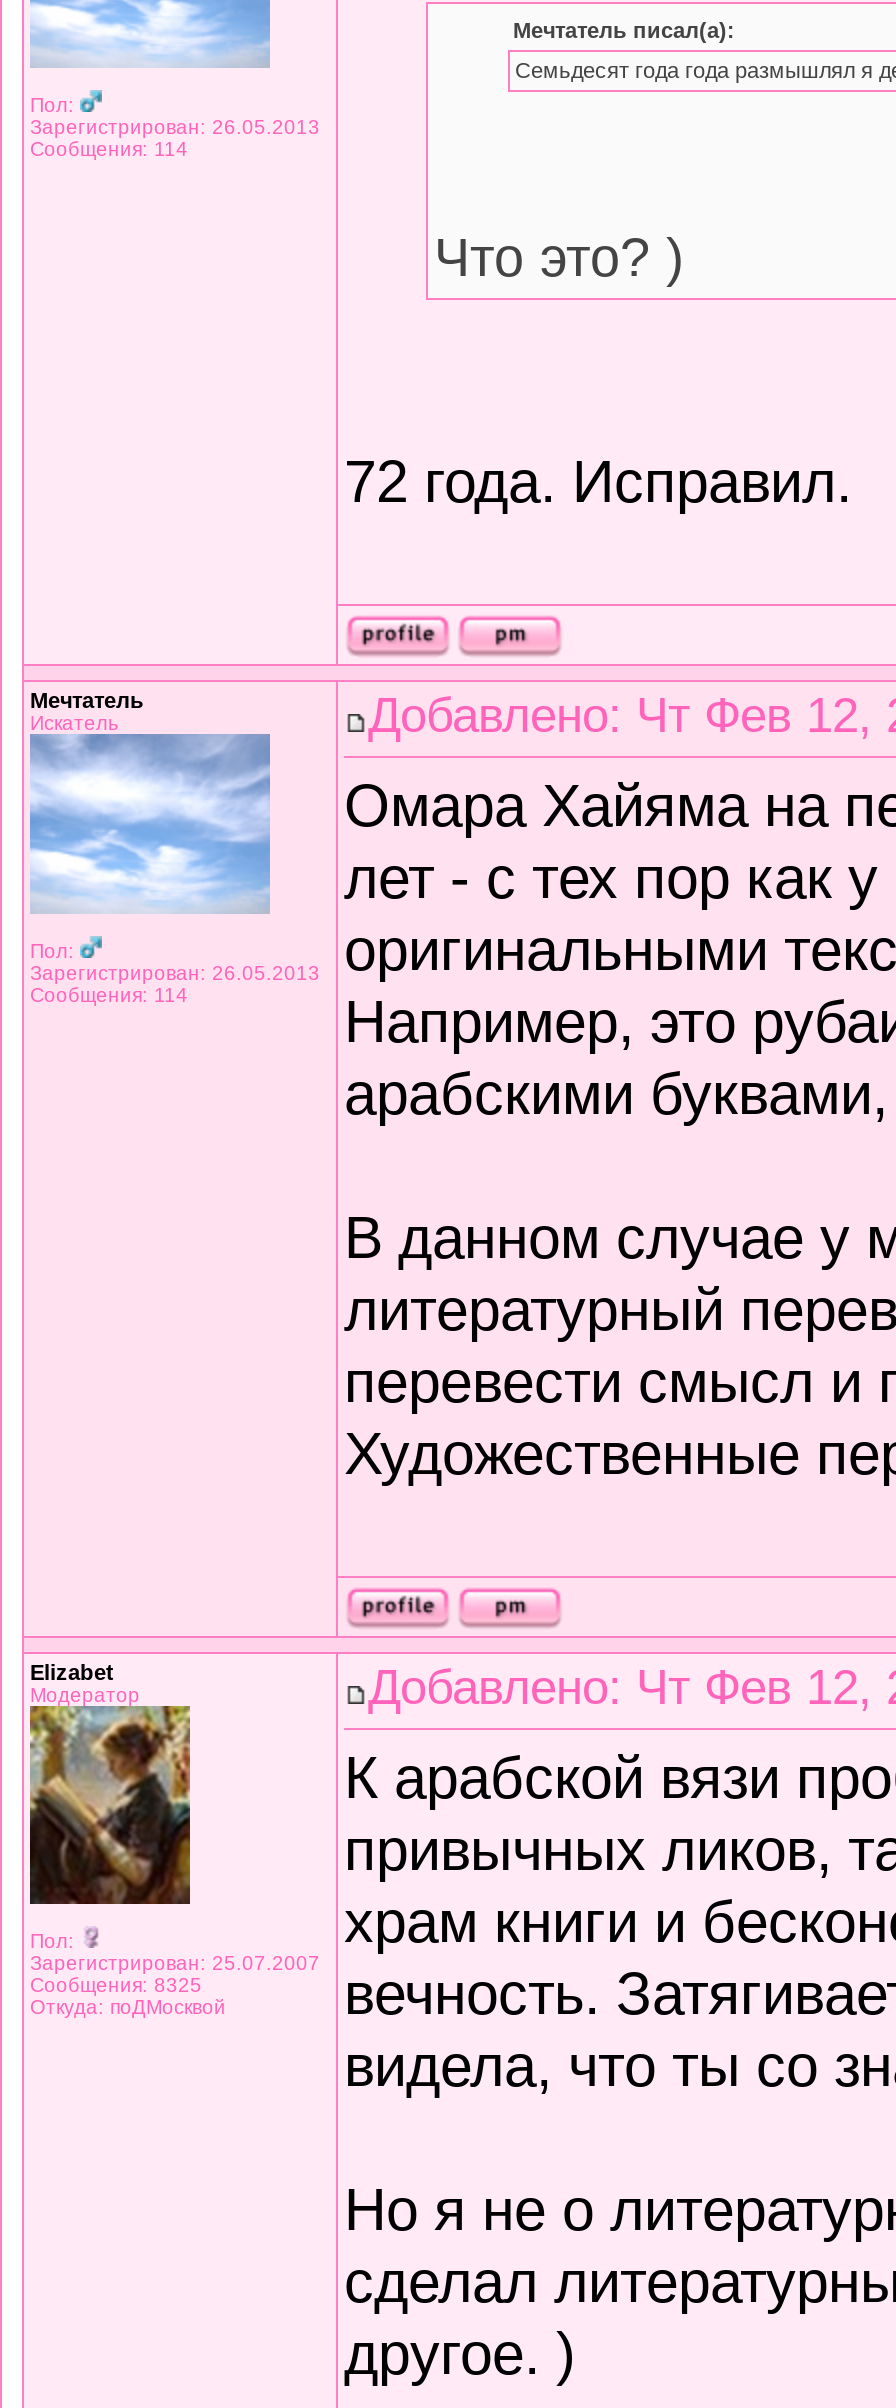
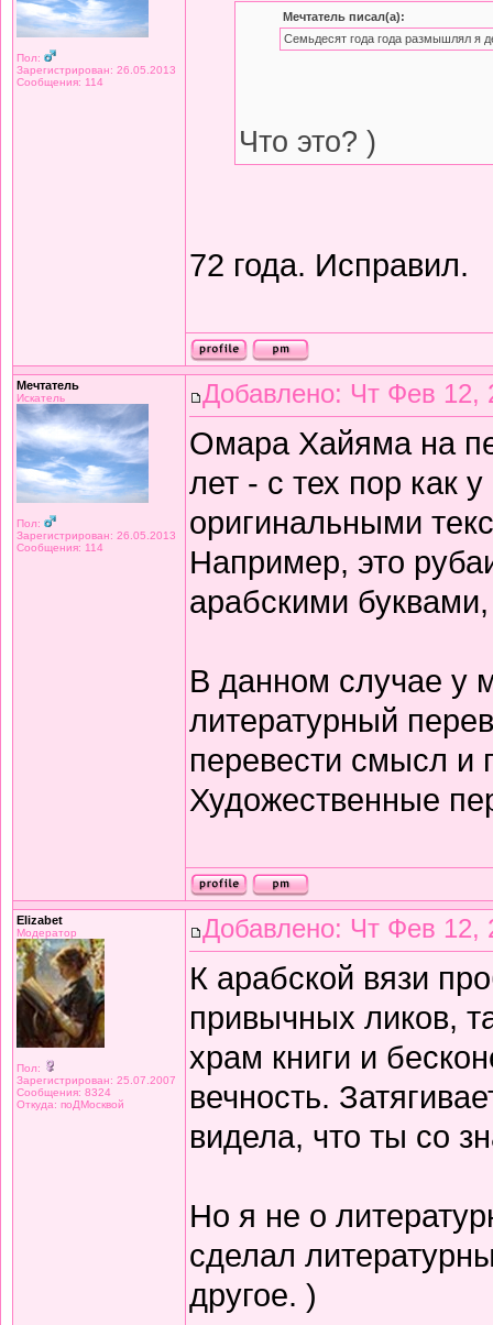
[30,1974,202,1996] Сообщения: 8325 -> [17,1086,111,1098] Сообщения: 8324

